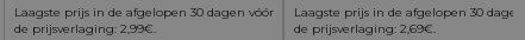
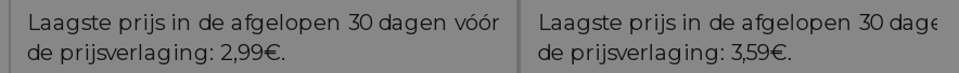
[294,21,433,37] de prijsverlaging: 2,69€ -> [538,39,787,67] de prijsverlaging: 3,59€

